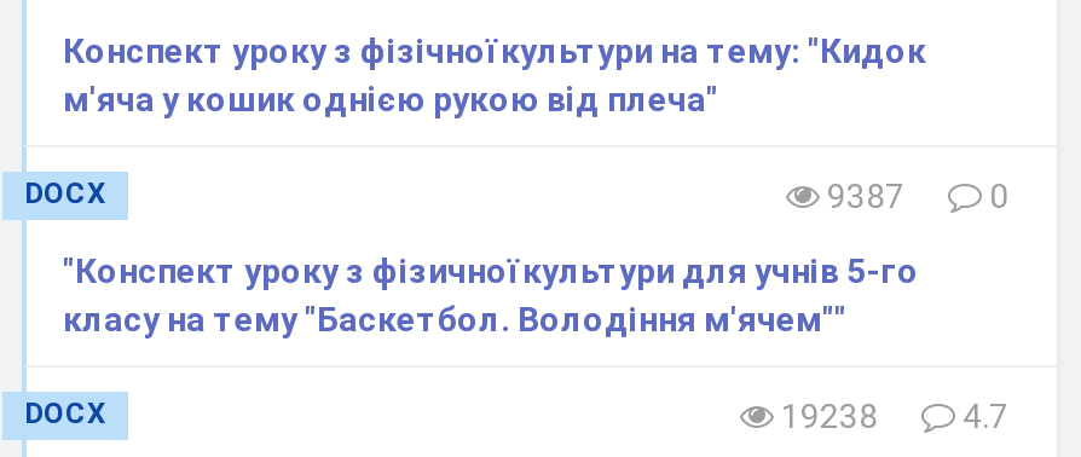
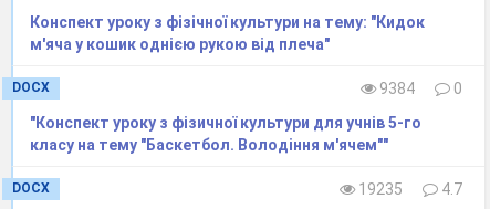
[820,176,1008,214] 9387 0 -> [376,80,462,97] 9384 0
[774,396,1008,434] 19238 4.7 -> [355,180,462,198] 19235 4.7

